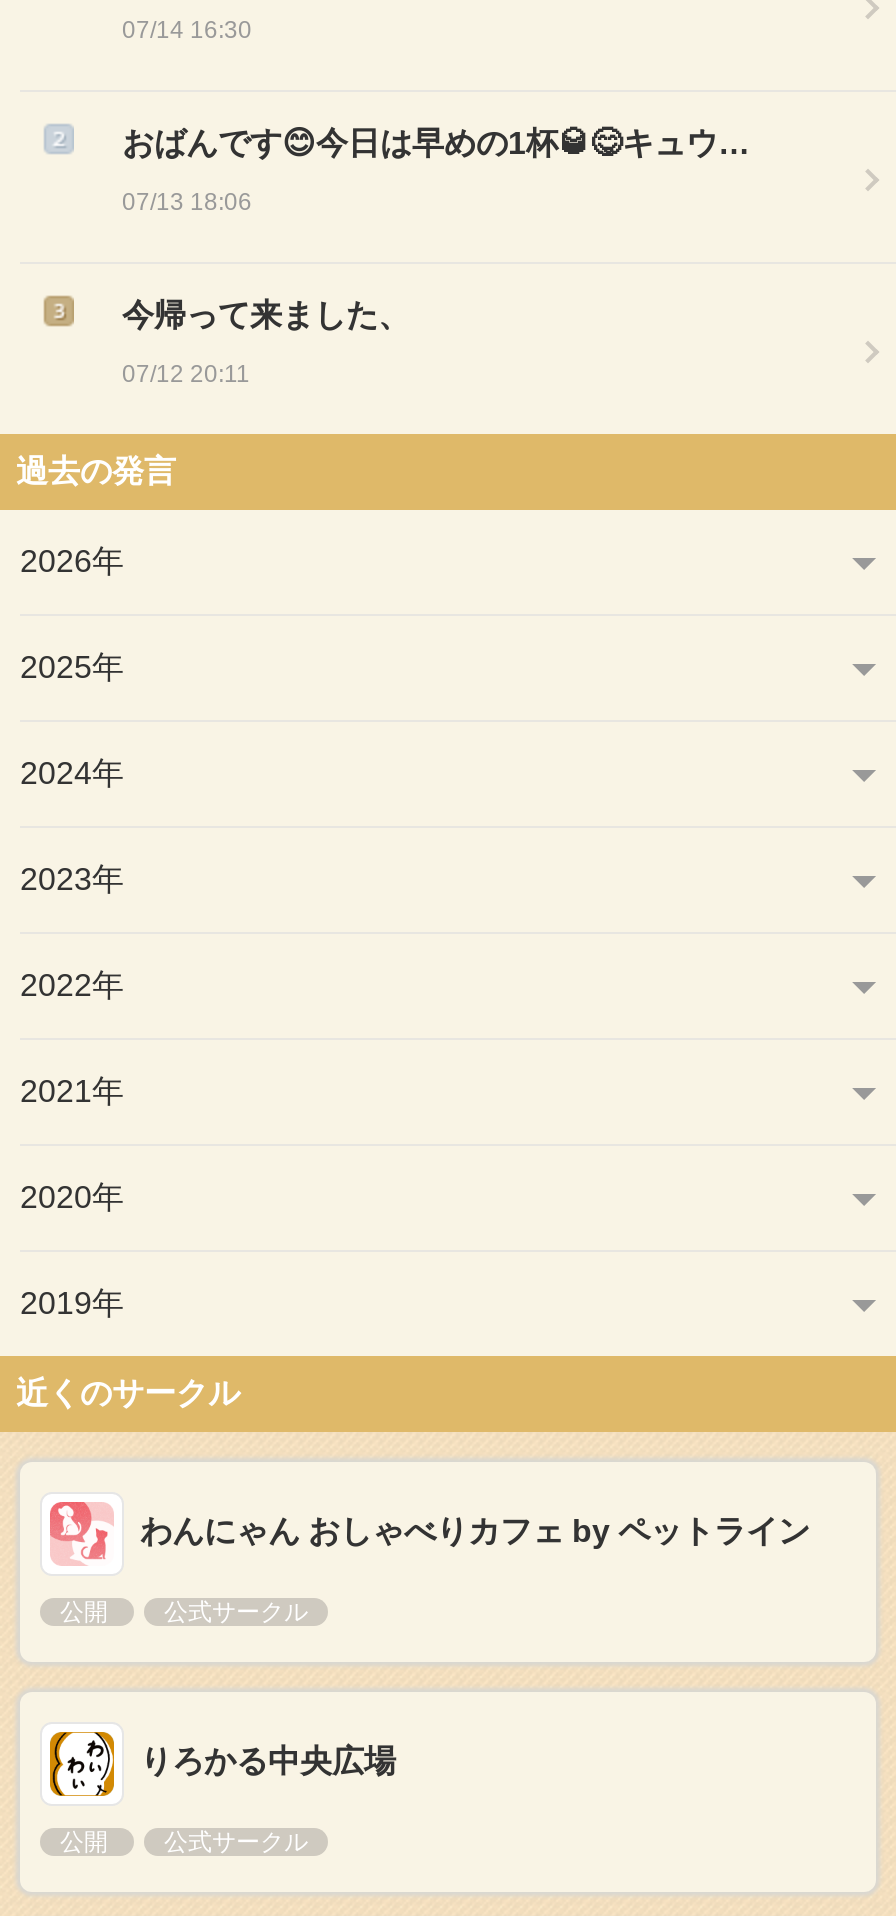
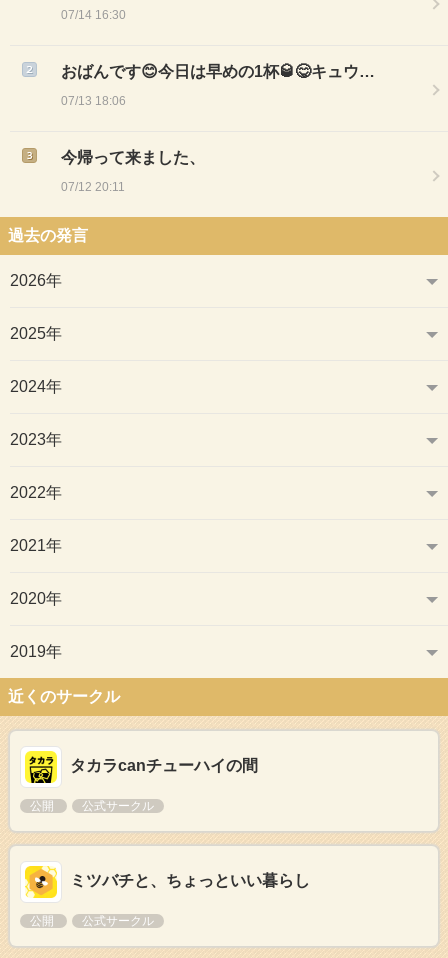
[48,1500,810,1566] [image] | わんにゃん おしゃべりカフェ by ペットライン -> [24,750,258,784] [image] | タカラcanチューハイの間
[48,1730,396,1798] [image] | りろかる中央広場 -> [24,865,310,899] [image] | ミツバチと、ちょっといい暮らし

